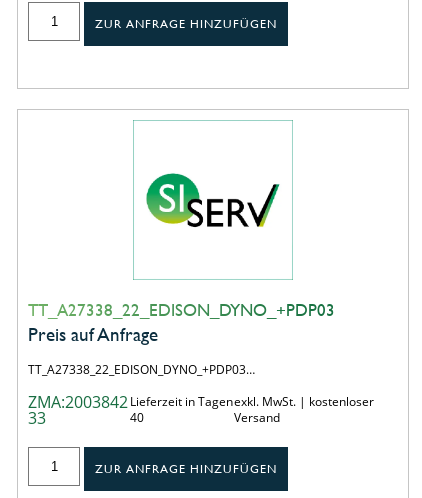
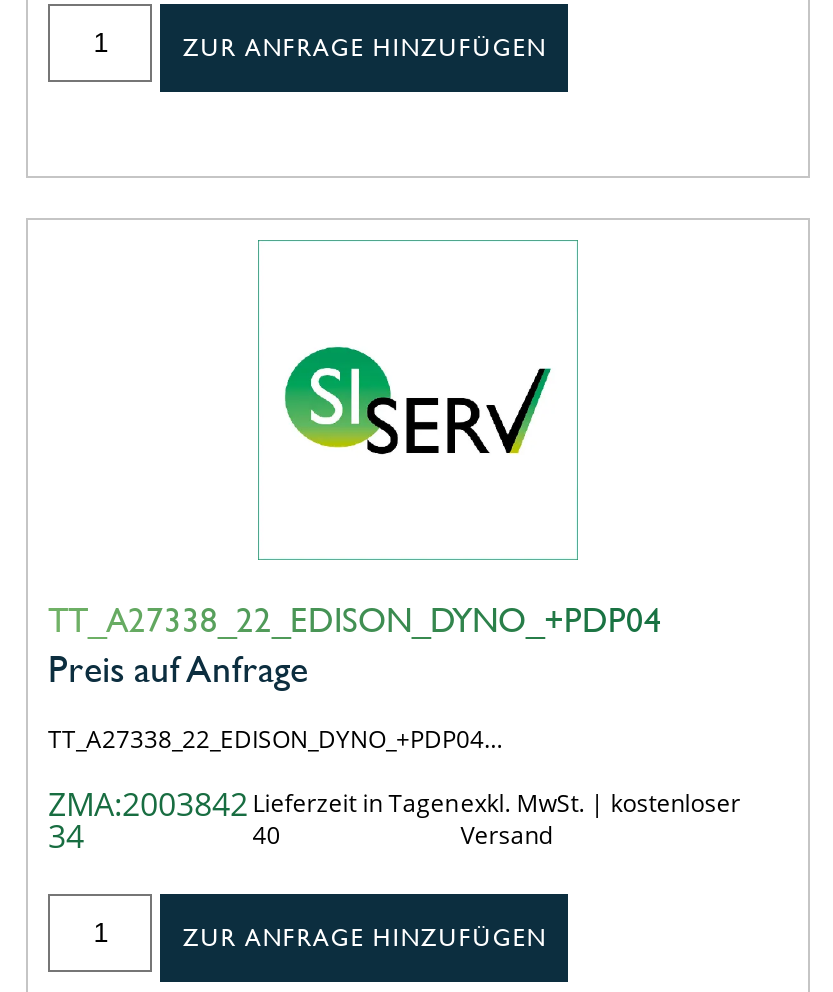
[28,300,335,320] TT_A27338_22_EDISON_DYNO_+PDP03 -> [48,600,662,640] TT_A27338_22_EDISON_DYNO_+PDP04
[28,361,255,378] TT_A27338_22_EDISON_DYNO_+PDP03… -> [48,722,502,756] TT_A27338_22_EDISON_DYNO_+PDP04…
[28,407,46,429] 33 -> [48,814,84,858] 34

